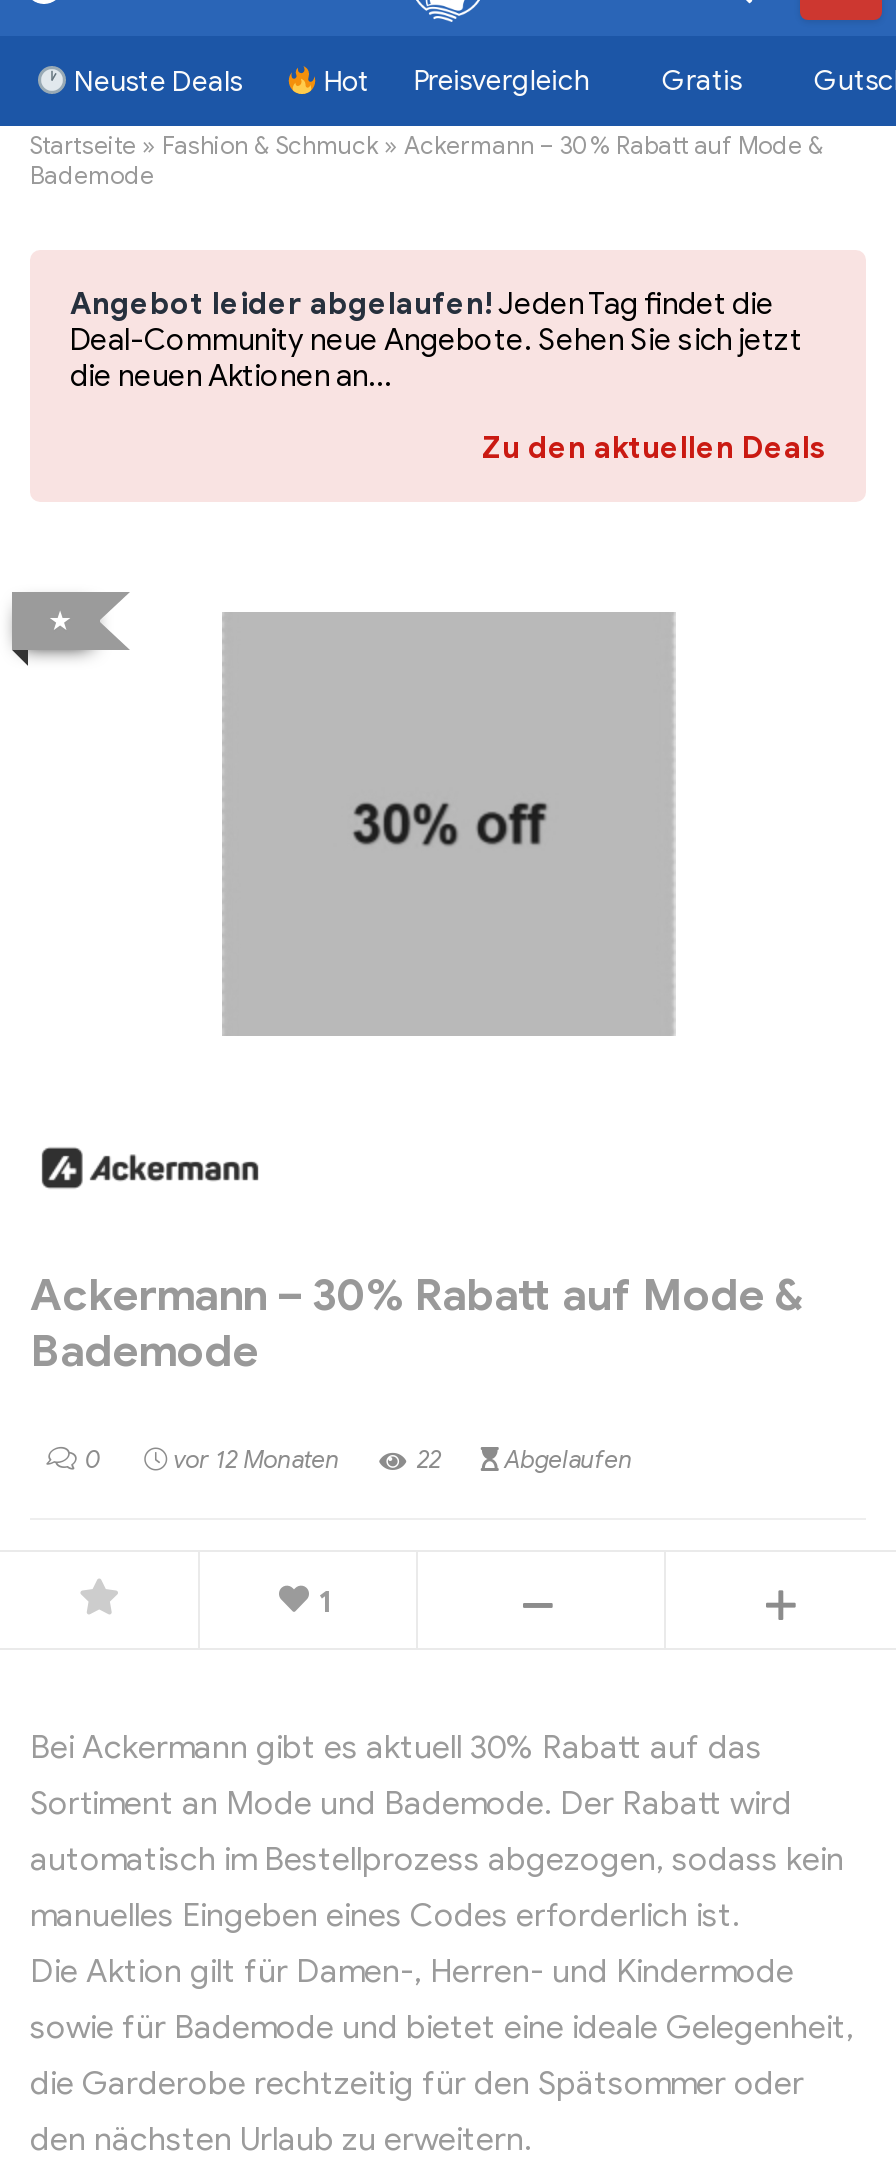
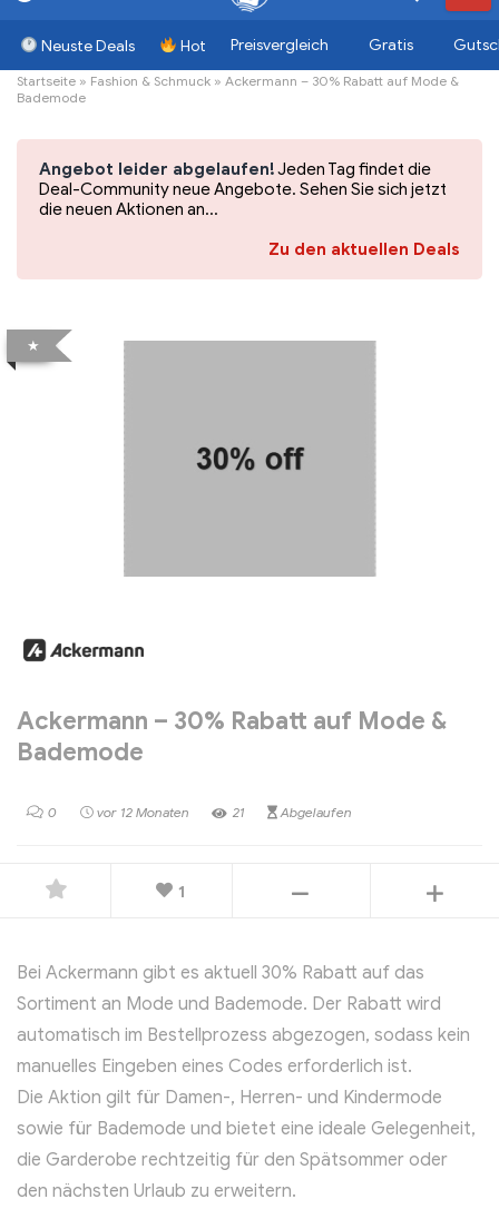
[417,1444,633,1474] 22 Abgelaufen -> [233,804,352,820] 21 Abgelaufen

